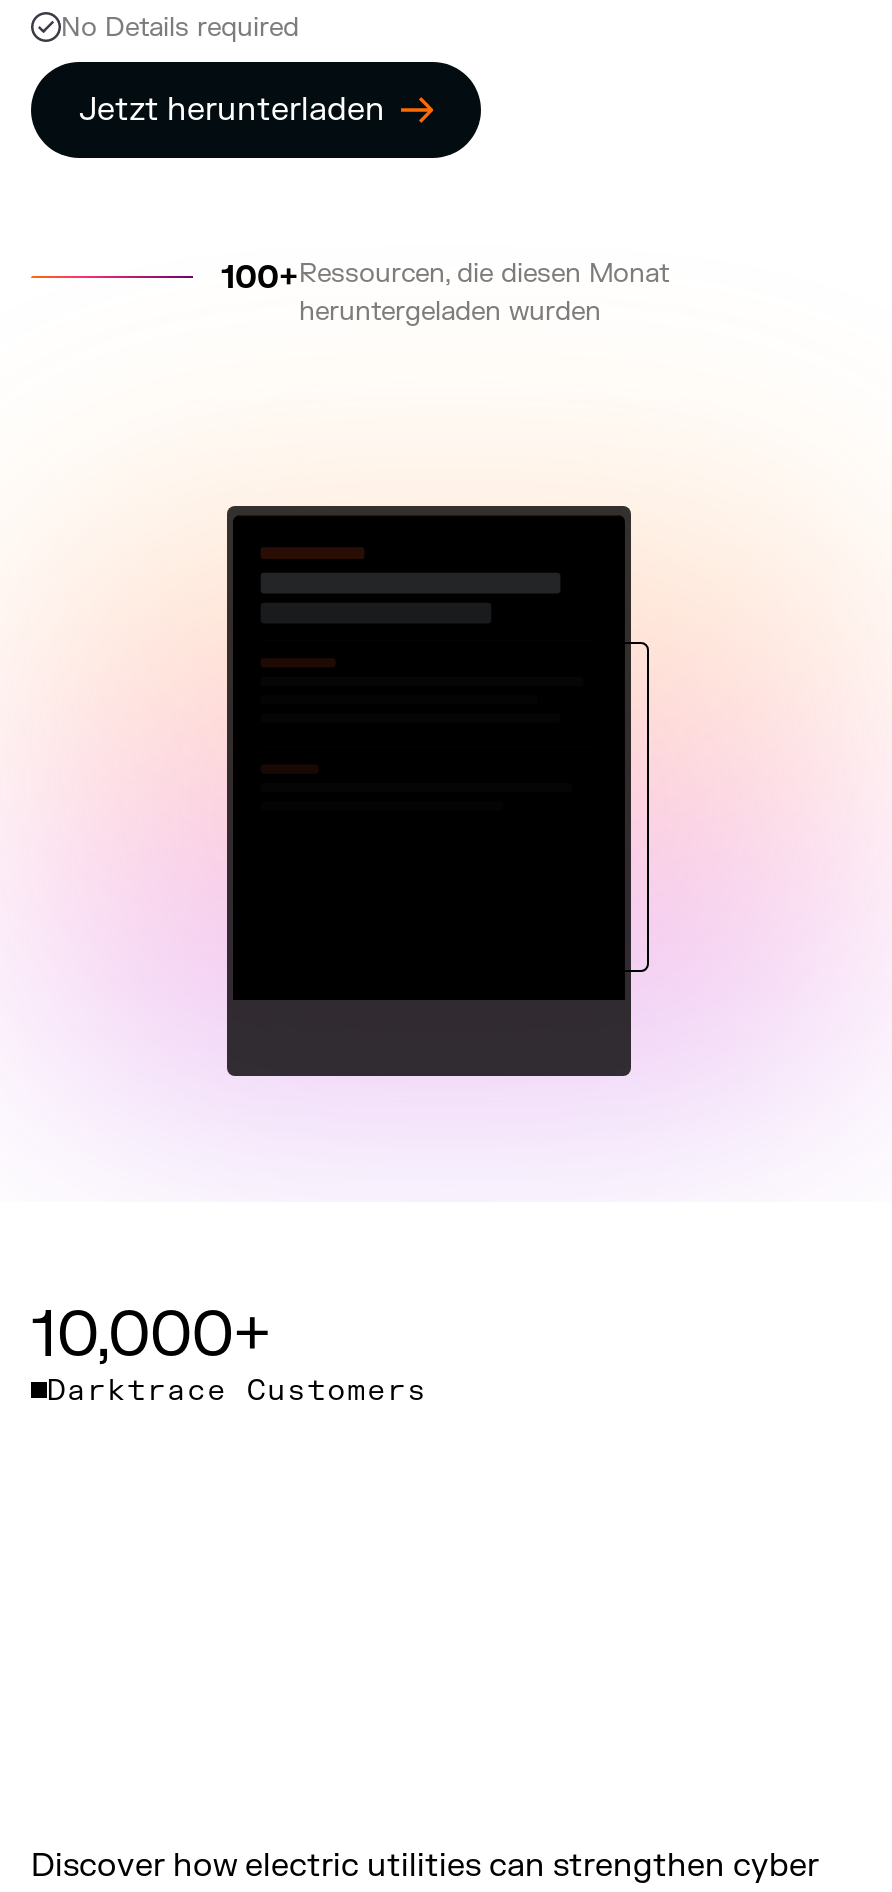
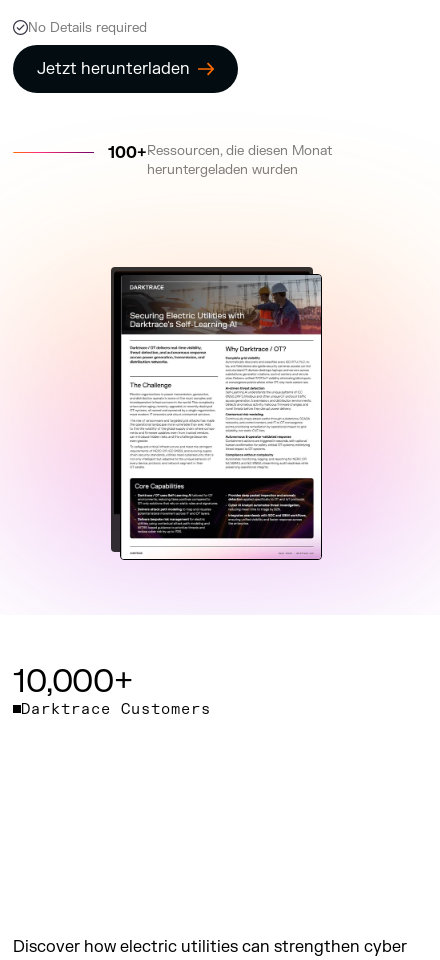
[245,520,649,1092] [image] -> [119,273,323,561] [image]

